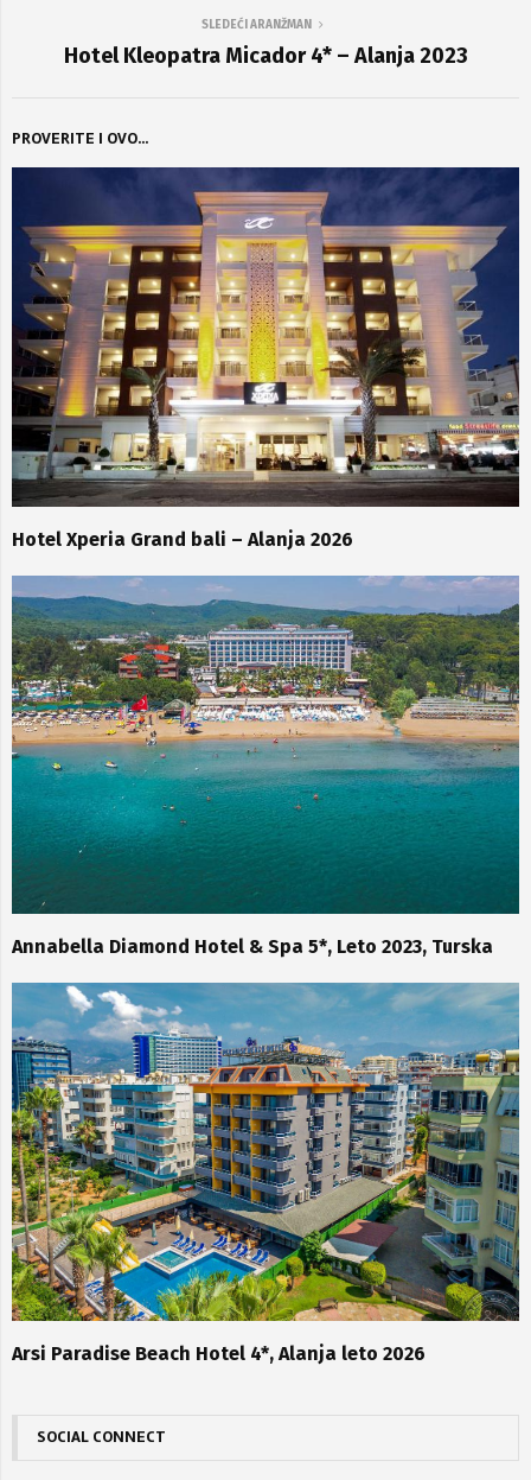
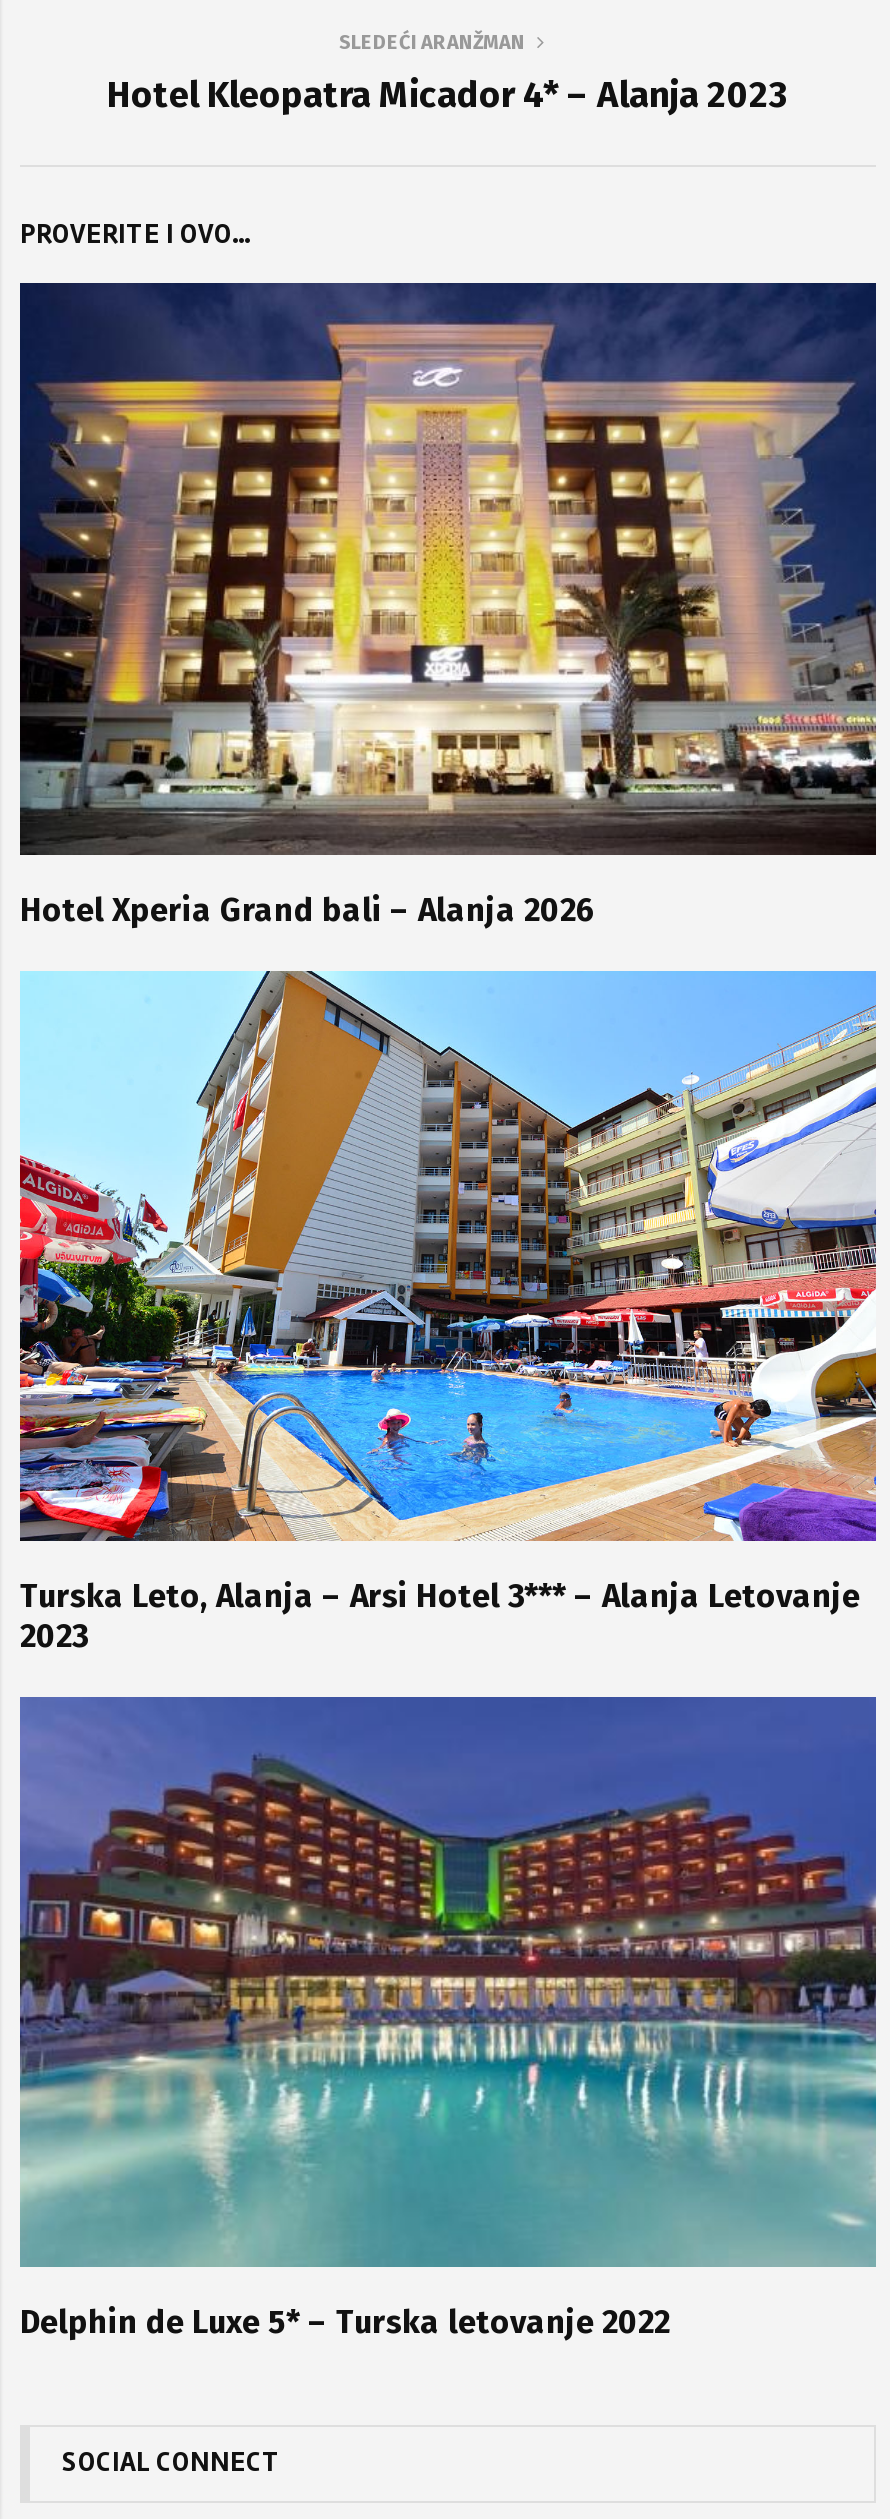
[11,576,520,958] [image] | Annabella Diamond Hotel & Spa 5*, Leto 2023, Turska -> [18,969,878,1655] [image] | Turska Leto, Alanja – Arsi Hotel 3*** – Alanja Letovanje | 2023
[11,983,520,1365] [image] | Arsi Paradise Beach Hotel 4*, Alanja leto 2026 -> [18,1697,876,2341] [image] | Delphin de Luxe 5* – Turska letovanje 2022

